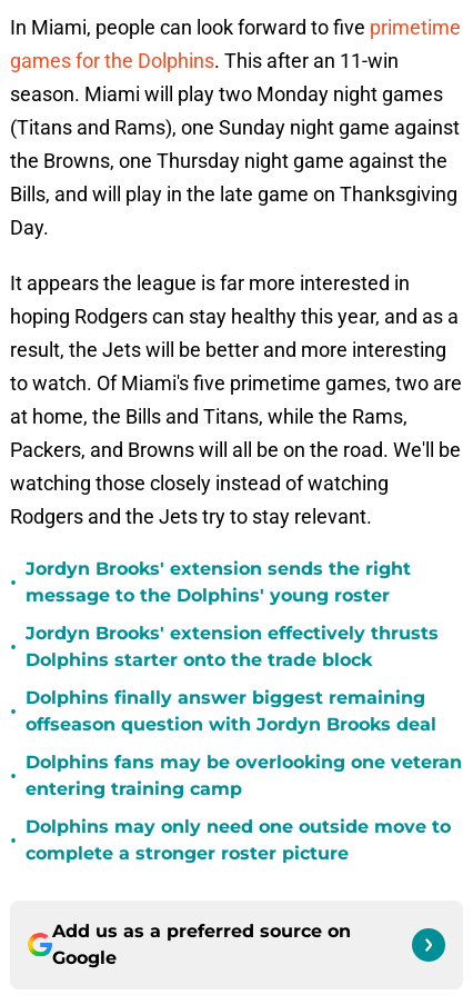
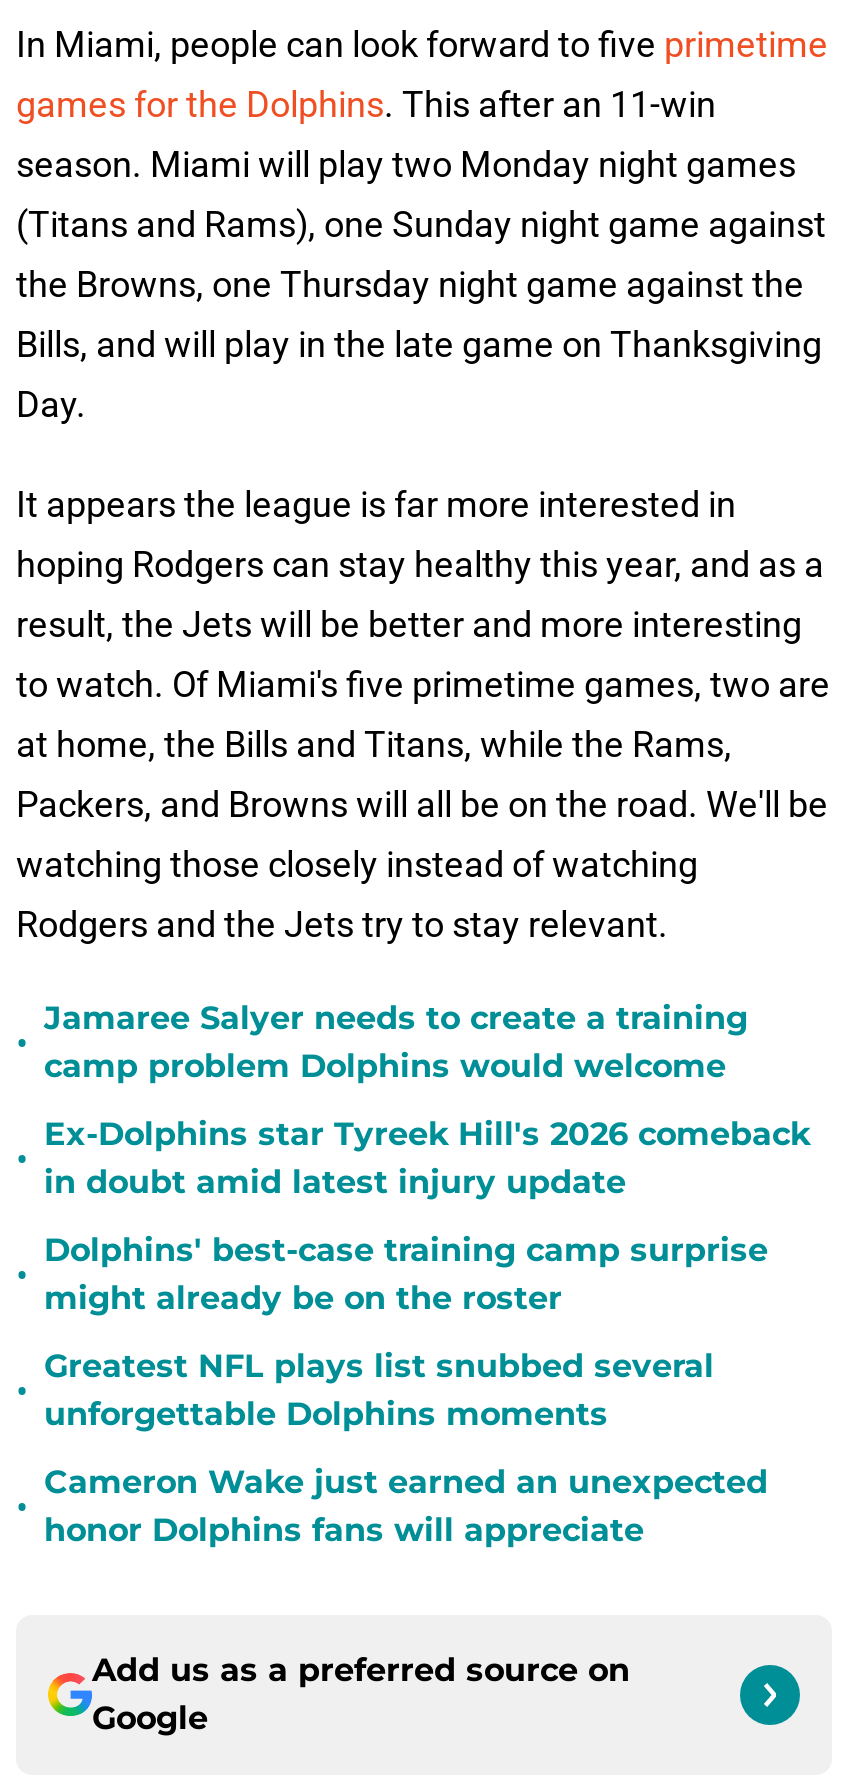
[26,558,411,606] Jordyn Brooks' extension sends the right | message to the Dolphins' young roster -> [44,999,748,1085] Jamaree Salyer needs to create a training | camp problem Dolphins would welcome
[26,623,439,670] Jordyn Brooks' extension effectively thrusts | Dolphins starter onto the trade block -> [44,1115,810,1201] Ex-Dolphins star Tyreek Hill's 2026 comeback | in doubt amid latest injury update
[26,687,436,735] Dolphins finally answer biggest remaining | offseason question with Jordyn Brooks deal -> [44,1231,768,1317] Dolphins' best-case training camp surprise | might already be on the roster
[26,752,462,799] Dolphins fans may be overlooking one veteran | entering training camp -> [44,1347,714,1433] Greatest NFL plays list snubbed several | unforgettable Dolphins moments
[26,816,451,864] Dolphins may only need one outside move to | complete a stronger roster picture -> [44,1463,768,1549] Cameron Wake just earned an unexpected | honor Dolphins fans will appreciate

